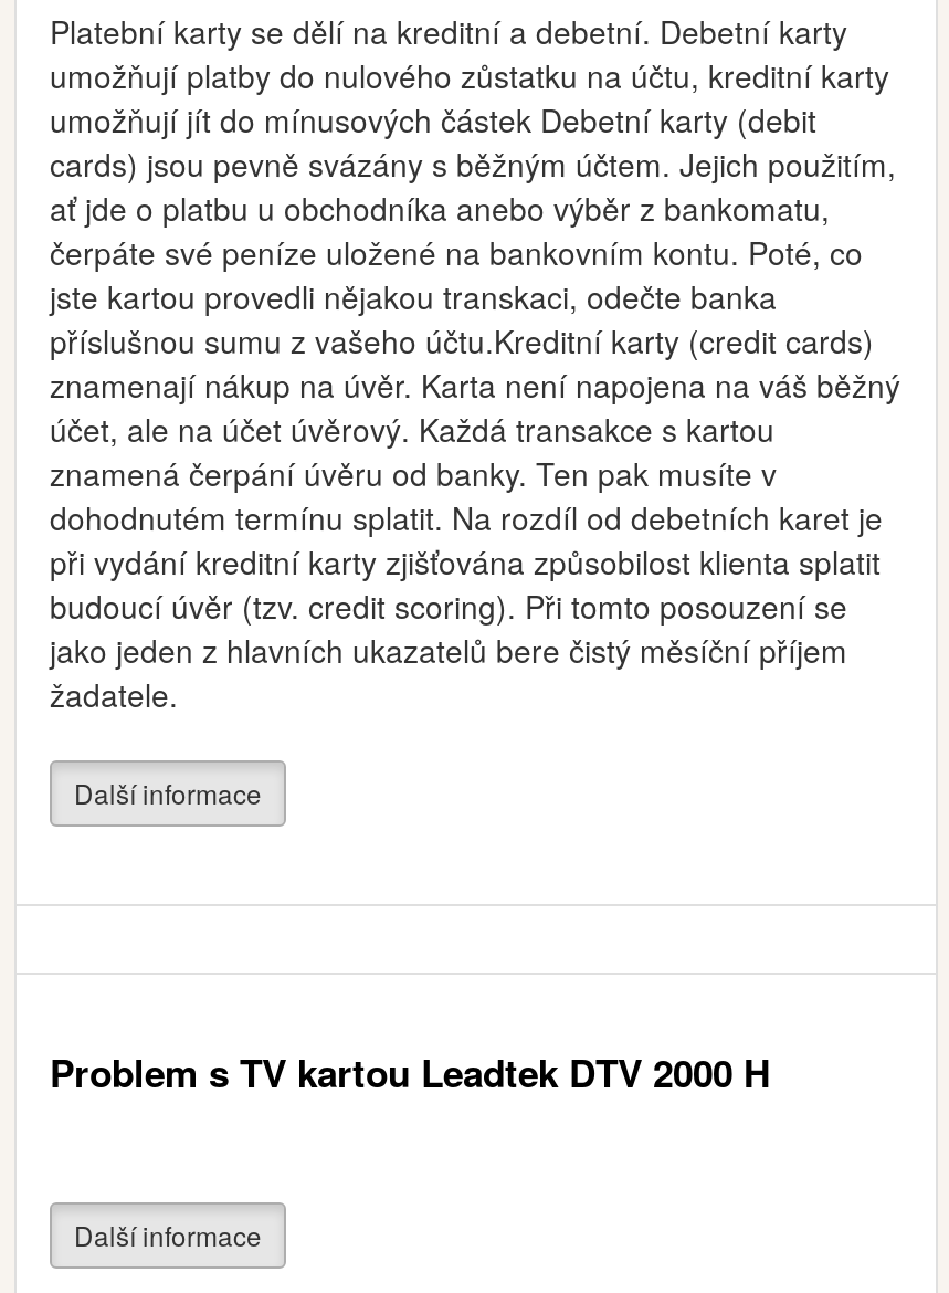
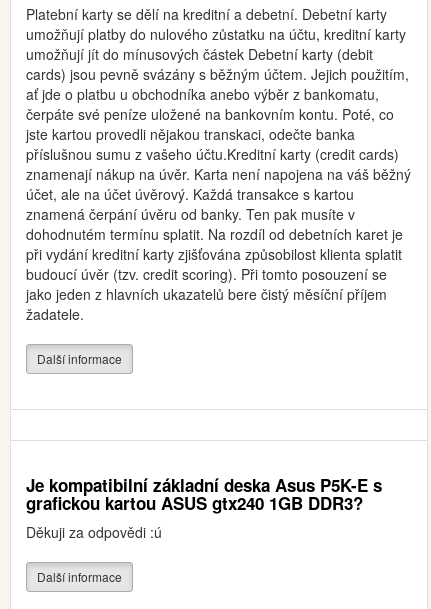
[50,1045,770,1098] Problem s TV kartou Leadtek DTV 2000 H -> [26,473,382,542] Je kompatibilní základní deska Asus P5K-E s | grafickou kartou ASUS gtx240 1GB DDR3? | Děkuji za odpovědi :ú

